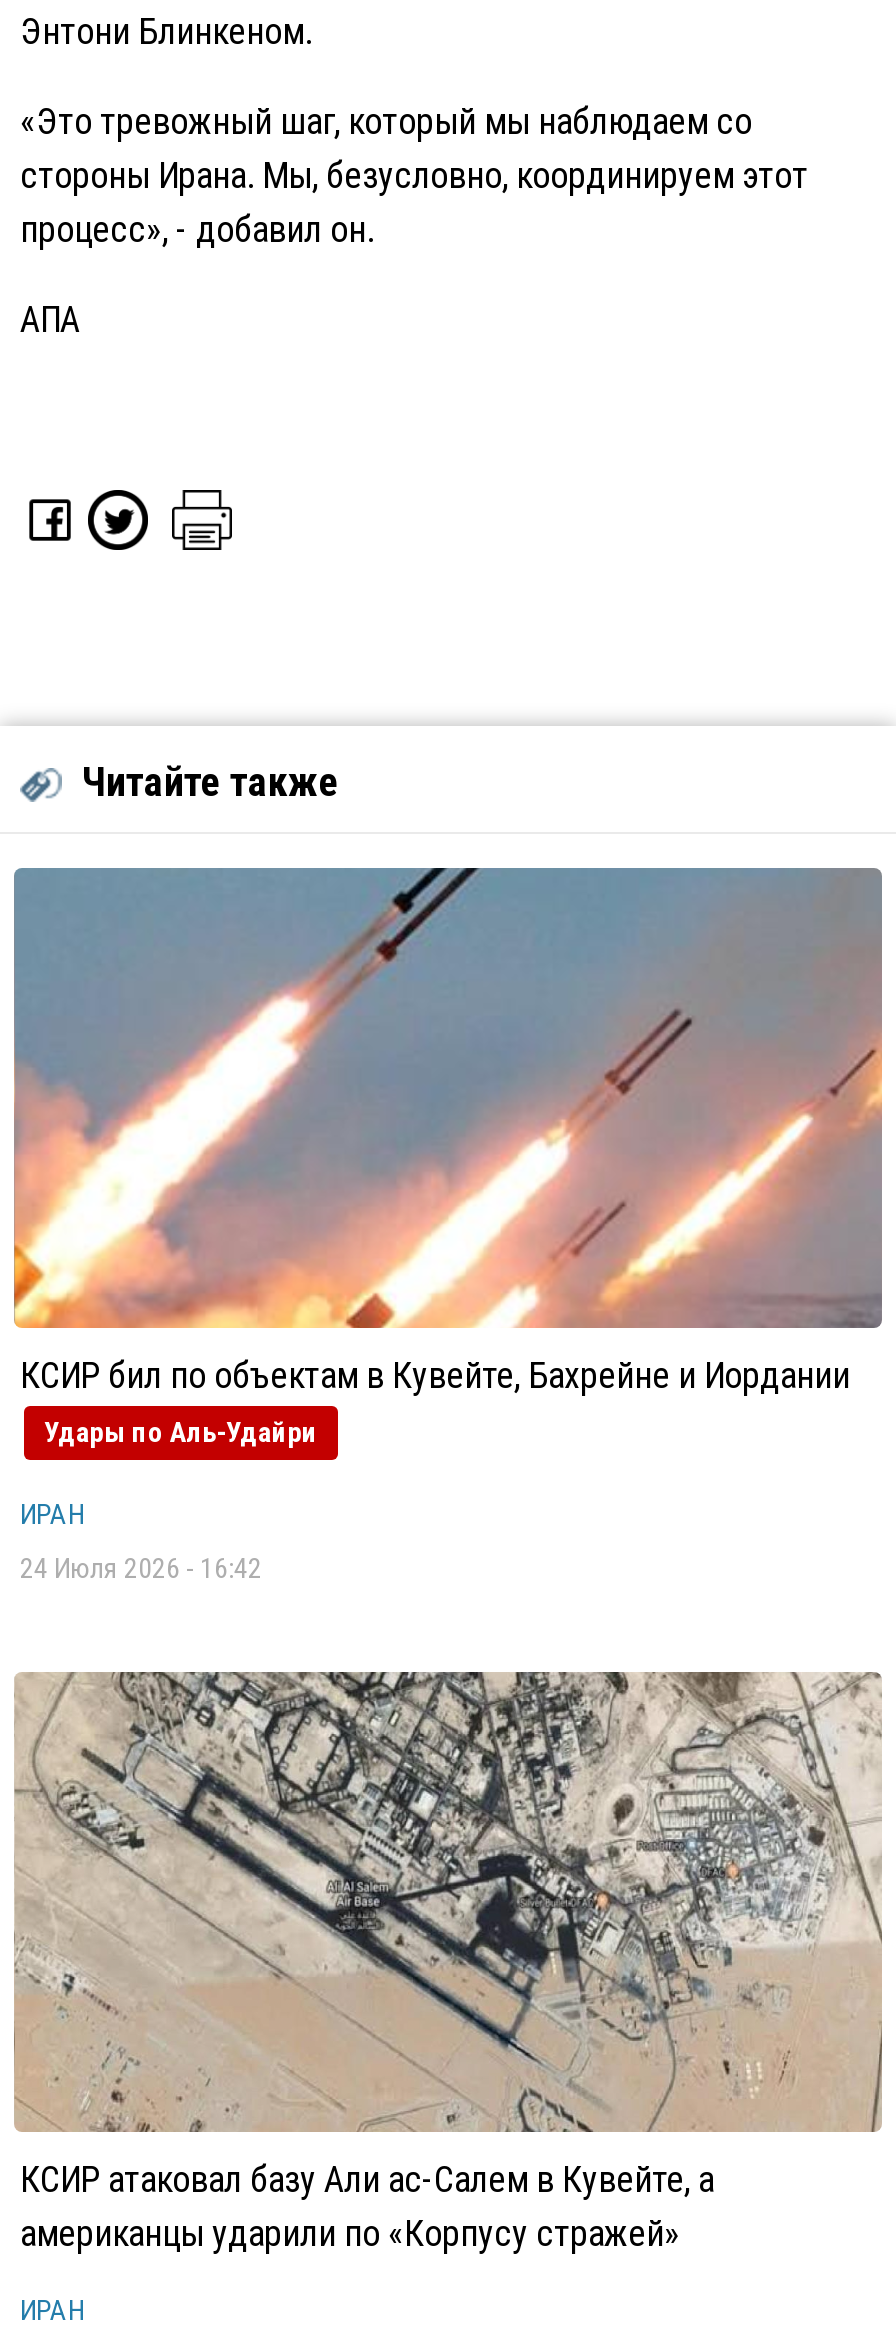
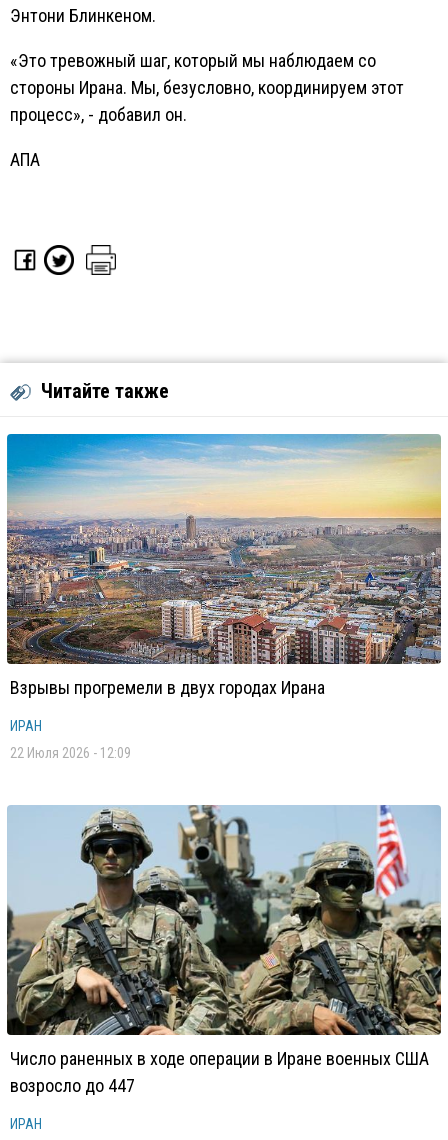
[12,866,882,1448] [image] | КСИР бил по объектам в Кувейте, Бахрейне и Иордании | Удары по Аль-Удайри -> [6,433,441,698] [image] | Взрывы прогремели в двух городах Ирана
[20,1552,262,1584] 24 Июля 2026 - 16:42 -> [10,745,131,761] 22 Июля 2026 - 12:09
[12,1670,884,2254] [image] | КСИР атаковал базу Али ас-Салем в Кувейте, а | американцы ударили по «Корпусу стражей» -> [6,804,442,1096] [image] | Число раненных в ходе операции в Иране военных США | возросло до 447

